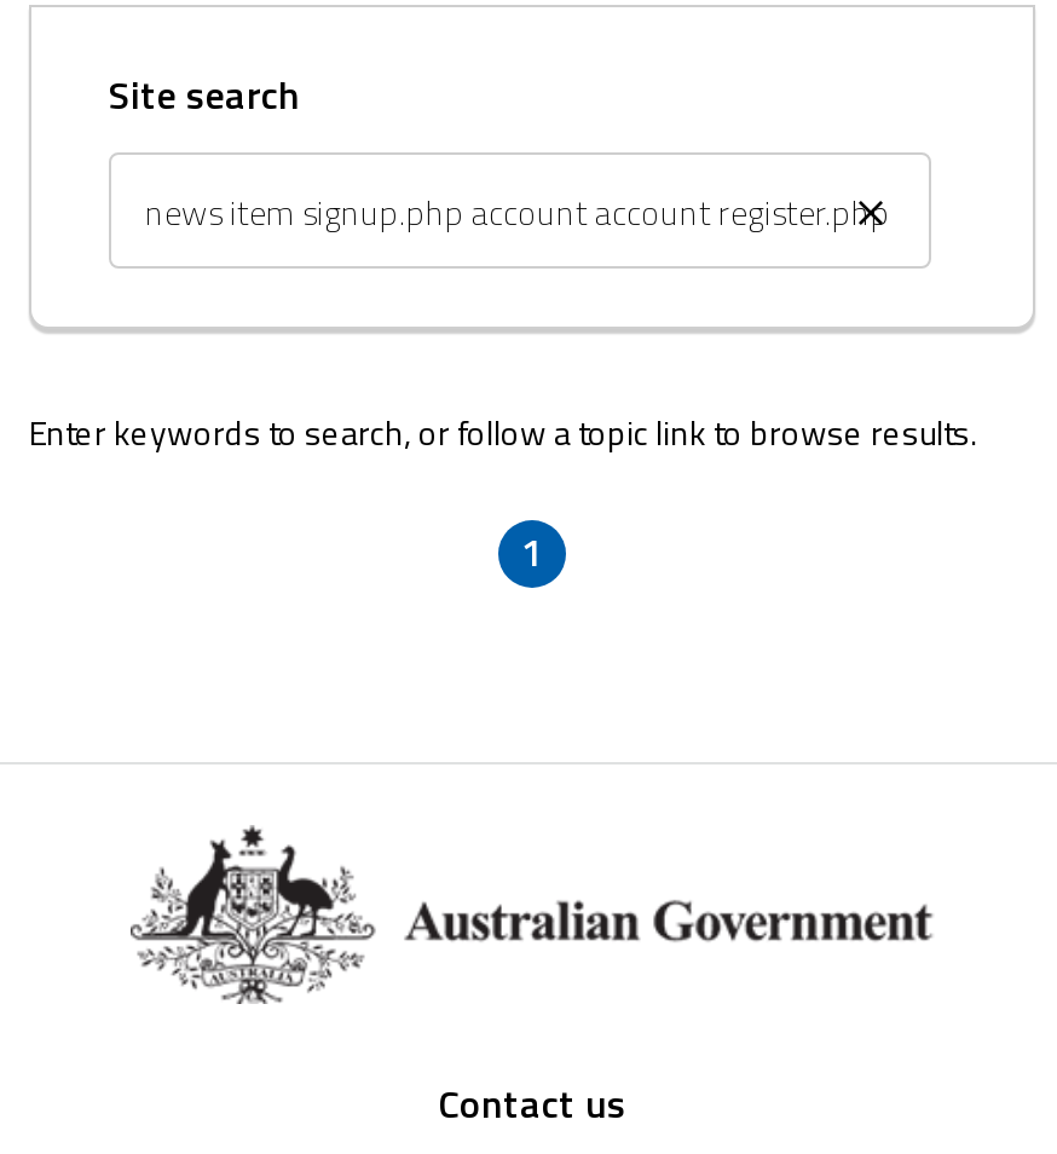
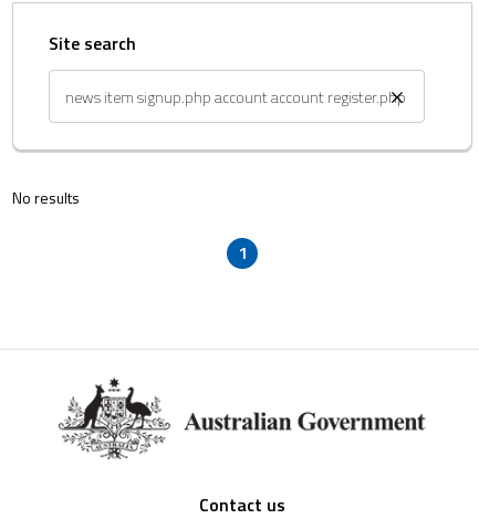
[29,406,977,457] Enter keywords to search, or follow a topic link to browse results. -> [12,186,80,209] No results

